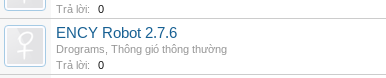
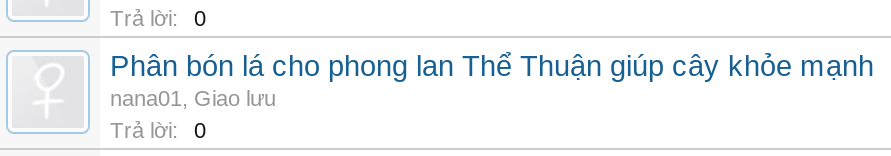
[56,25,227,55] ENCY Robot 2.7.6 | Drograms, Thông gió thông thường -> [110,50,874,110] Phân bón lá cho phong lan Thể Thuận giúp cây khỏe mạnh | nana01, Giao lưu

